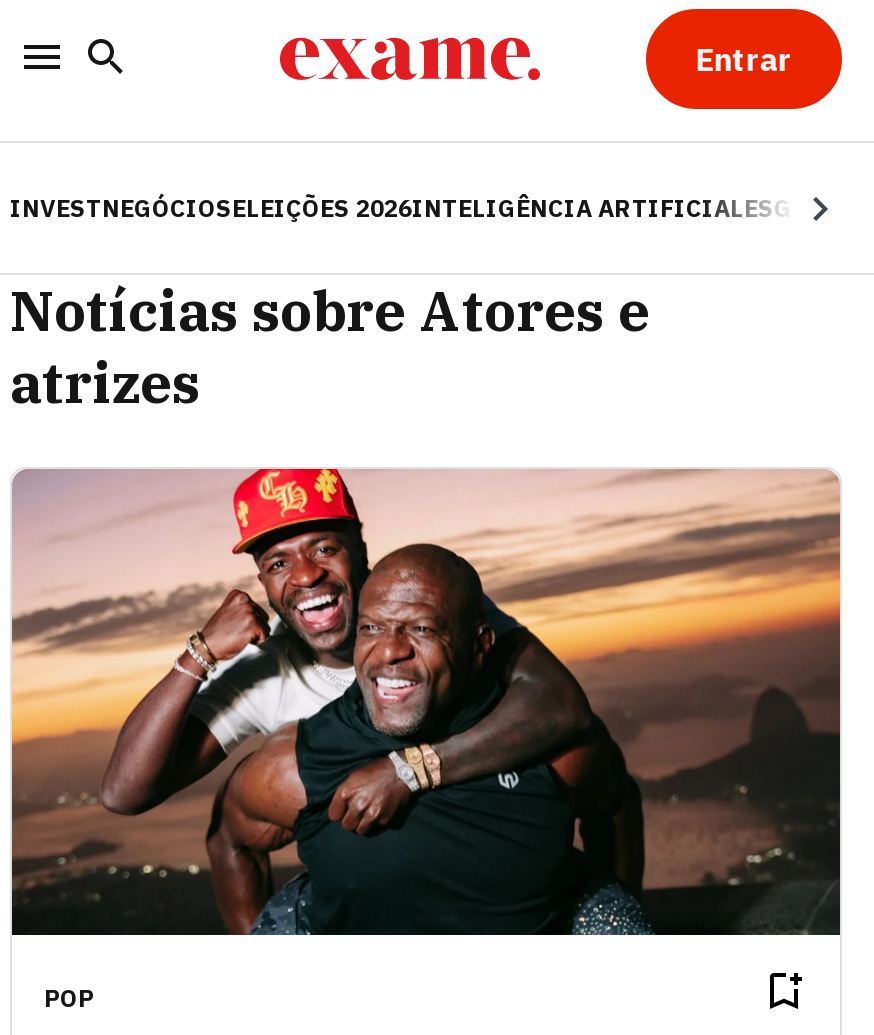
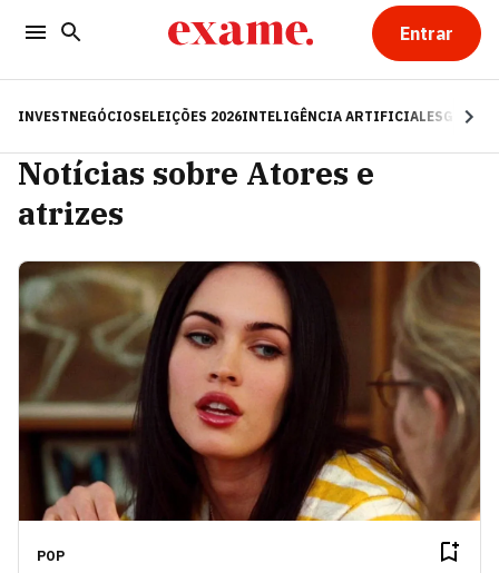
[10,467,842,937] [image] -> [18,260,481,522] [image]

